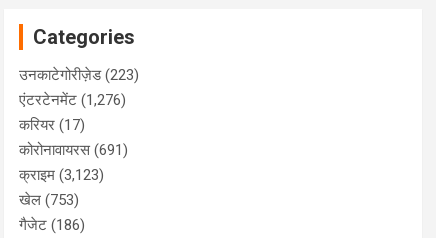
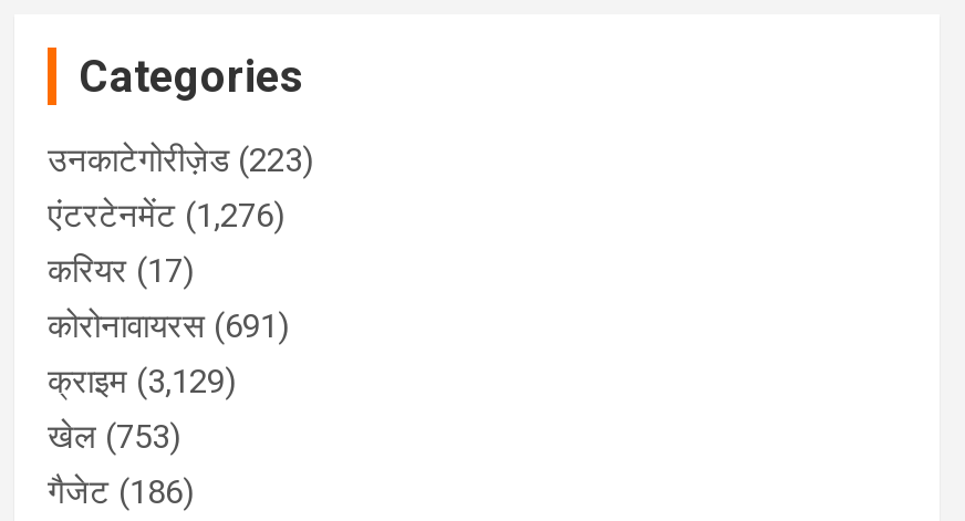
[19,166,104,184] क्राइम (3,123) -> [48,361,236,401] क्राइम (3,129)

